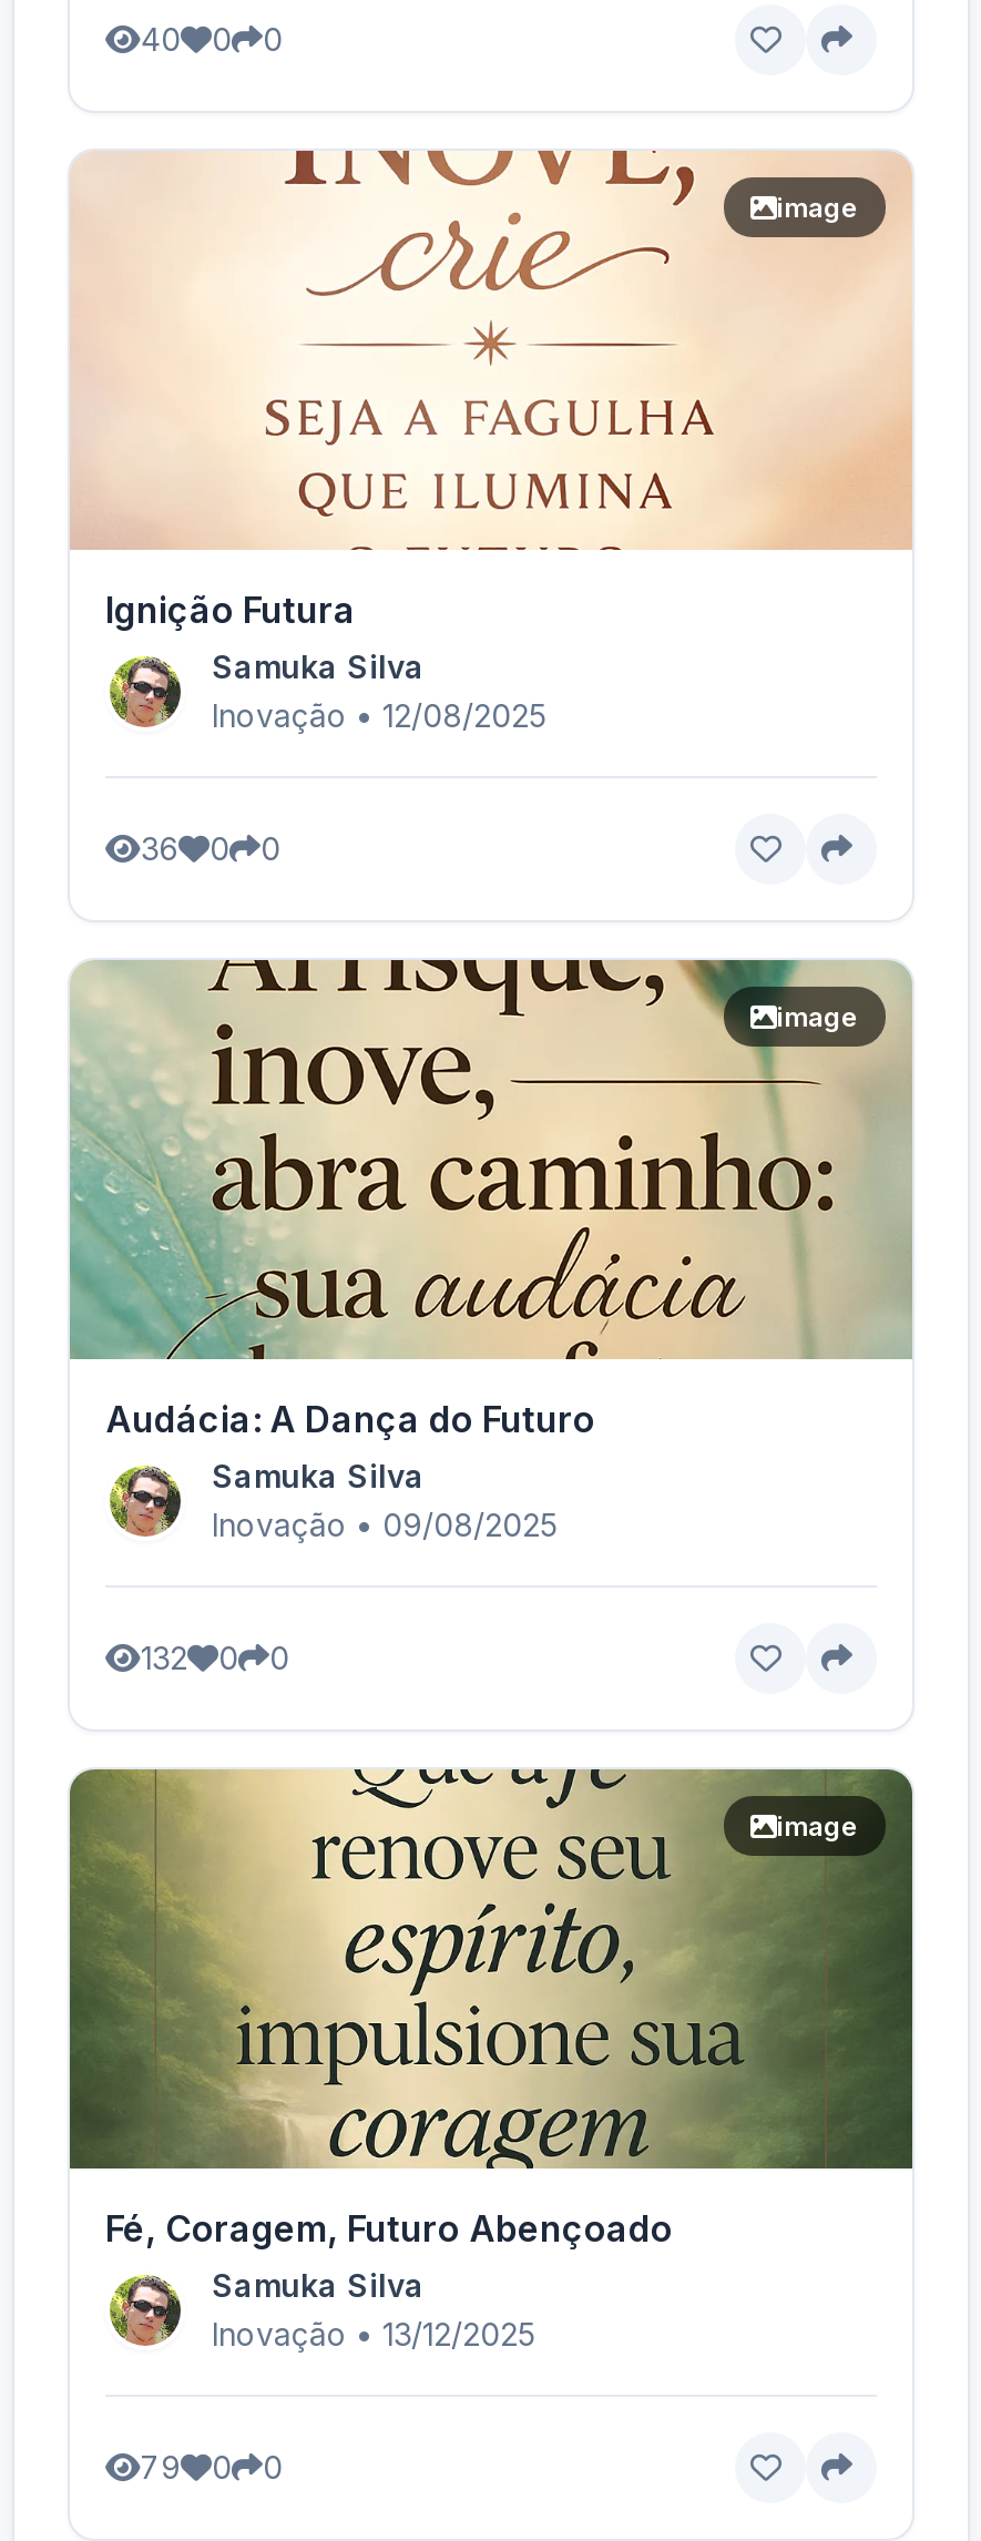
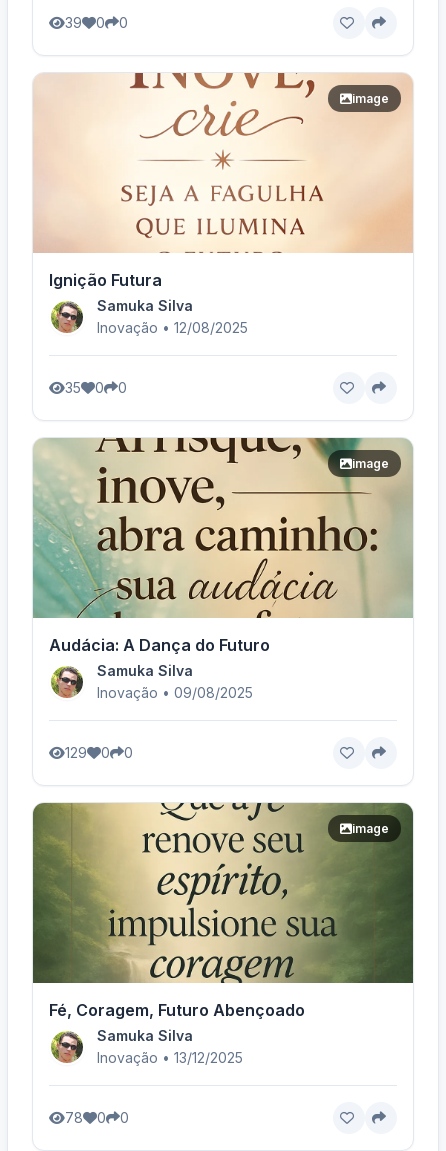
[141,20,283,58] 40 0 0 -> [65,14,128,31] 39 0 0
[141,829,280,867] 36 0 0 -> [65,379,127,396] 35 0 0
[141,1639,289,1676] 132 0 0 -> [65,744,133,761] 129 0 0
[141,2448,283,2486] 79 0 0 -> [65,1109,129,1126] 78 0 0

